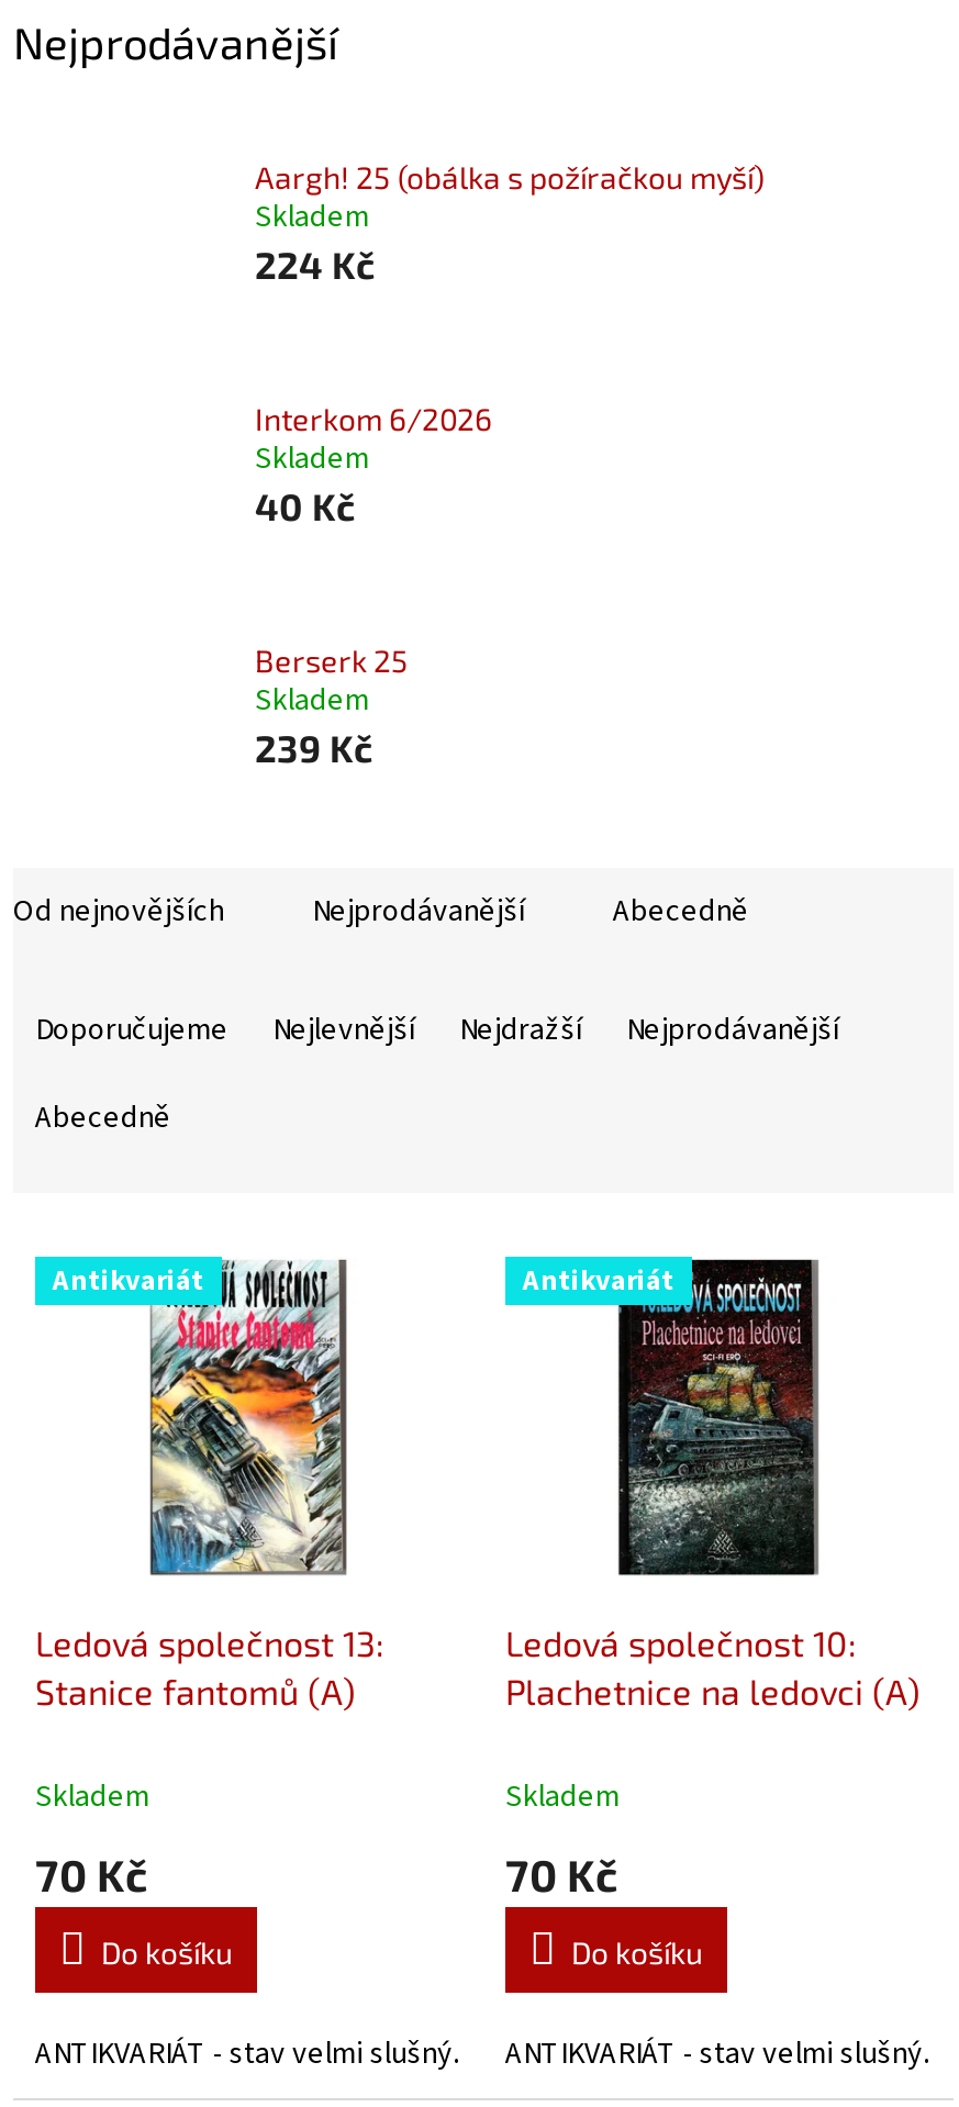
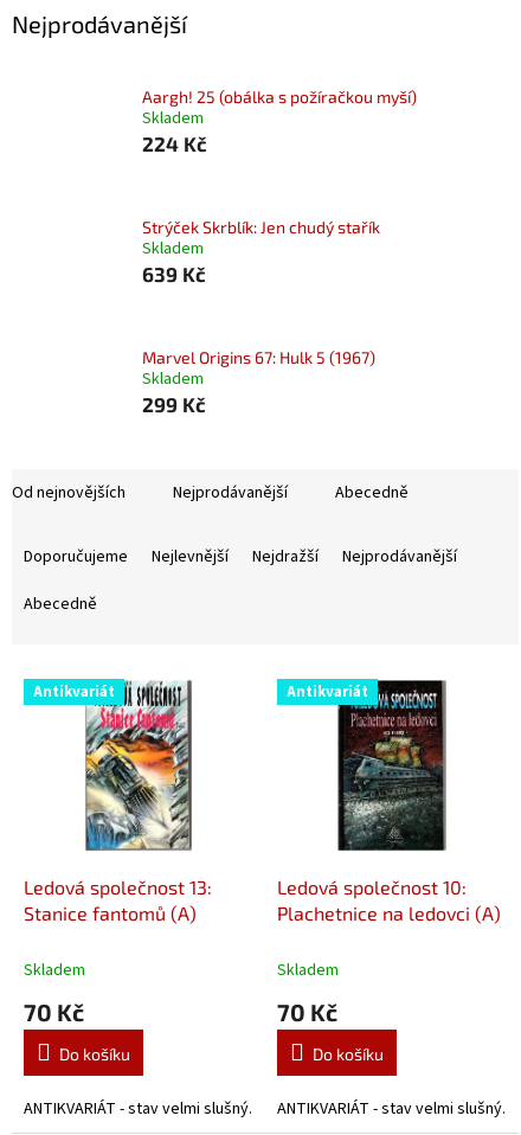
[255,400,492,437] Interkom 6/2026 -> [142,217,380,237] Strýček Skrblík: Jen chudý stařík
[255,483,356,527] 40 Kč -> [142,262,206,285] 639 Kč
[255,641,409,679] Berserk 25 -> [142,347,375,367] Marvel Origins 67: Hulk 5 (1967)
[255,725,373,769] 239 Kč -> [142,392,206,416] 299 Kč

